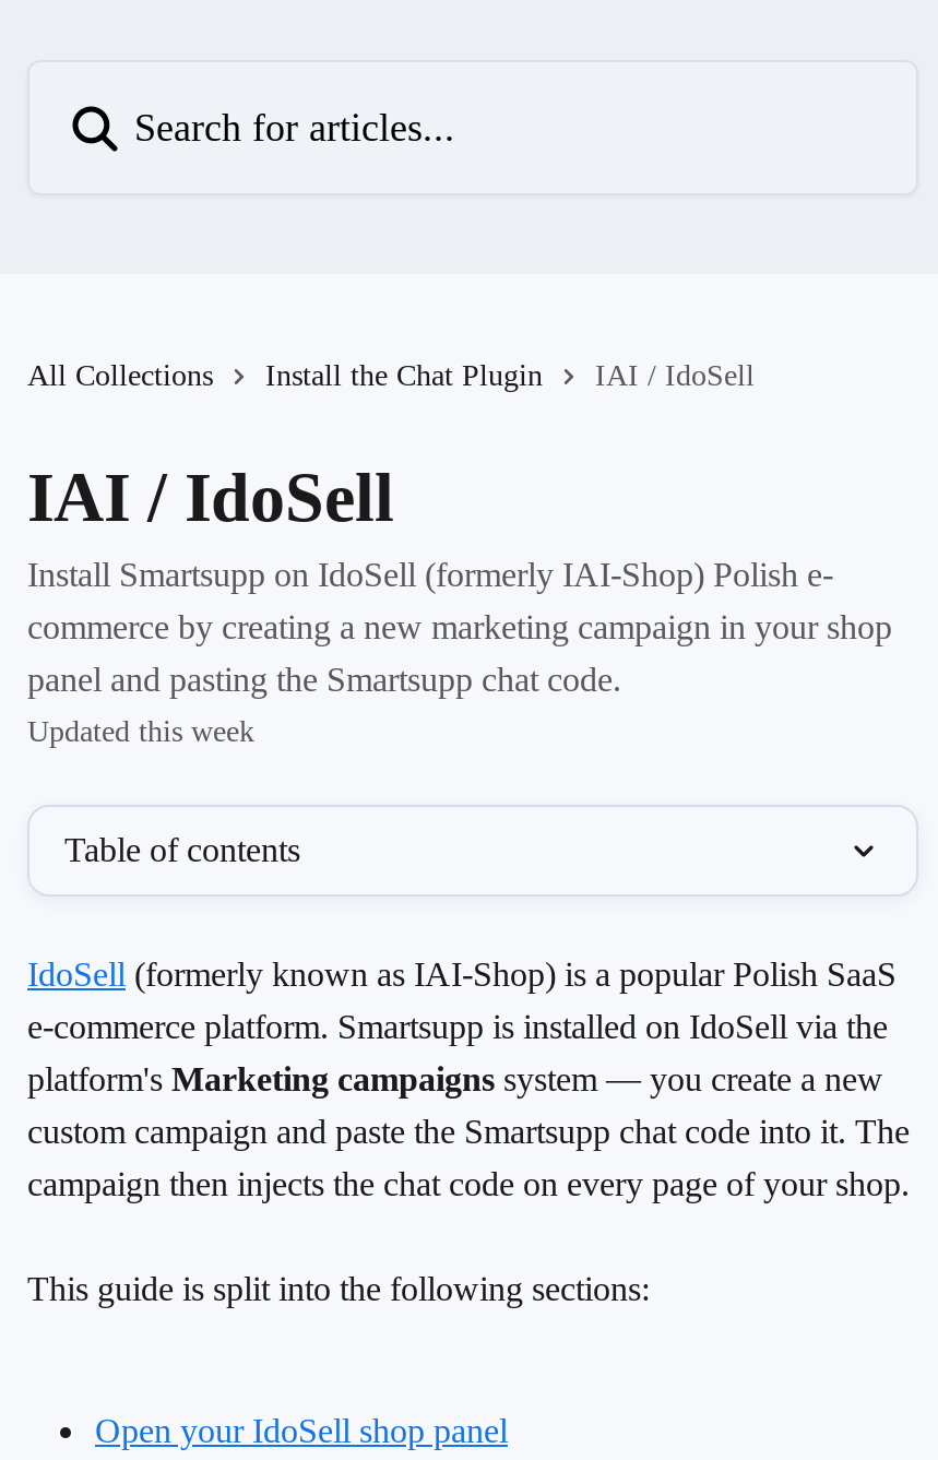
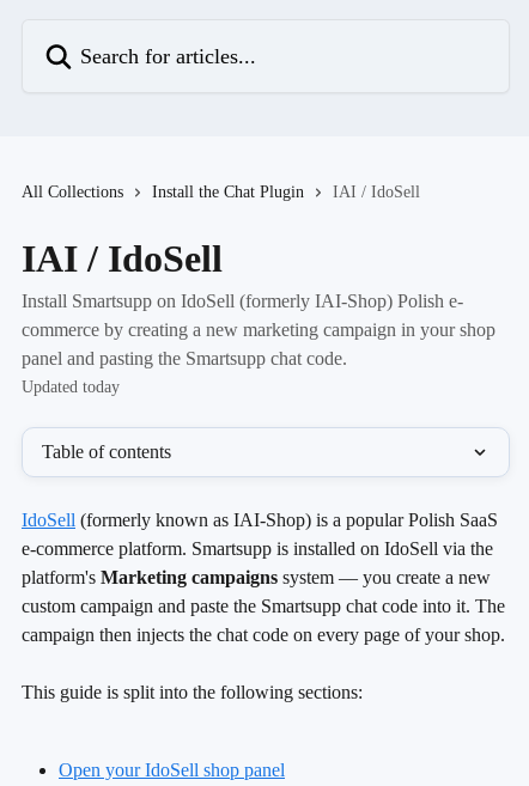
[27,715,254,748] Updated this week -> [22,378,120,396] Updated today

